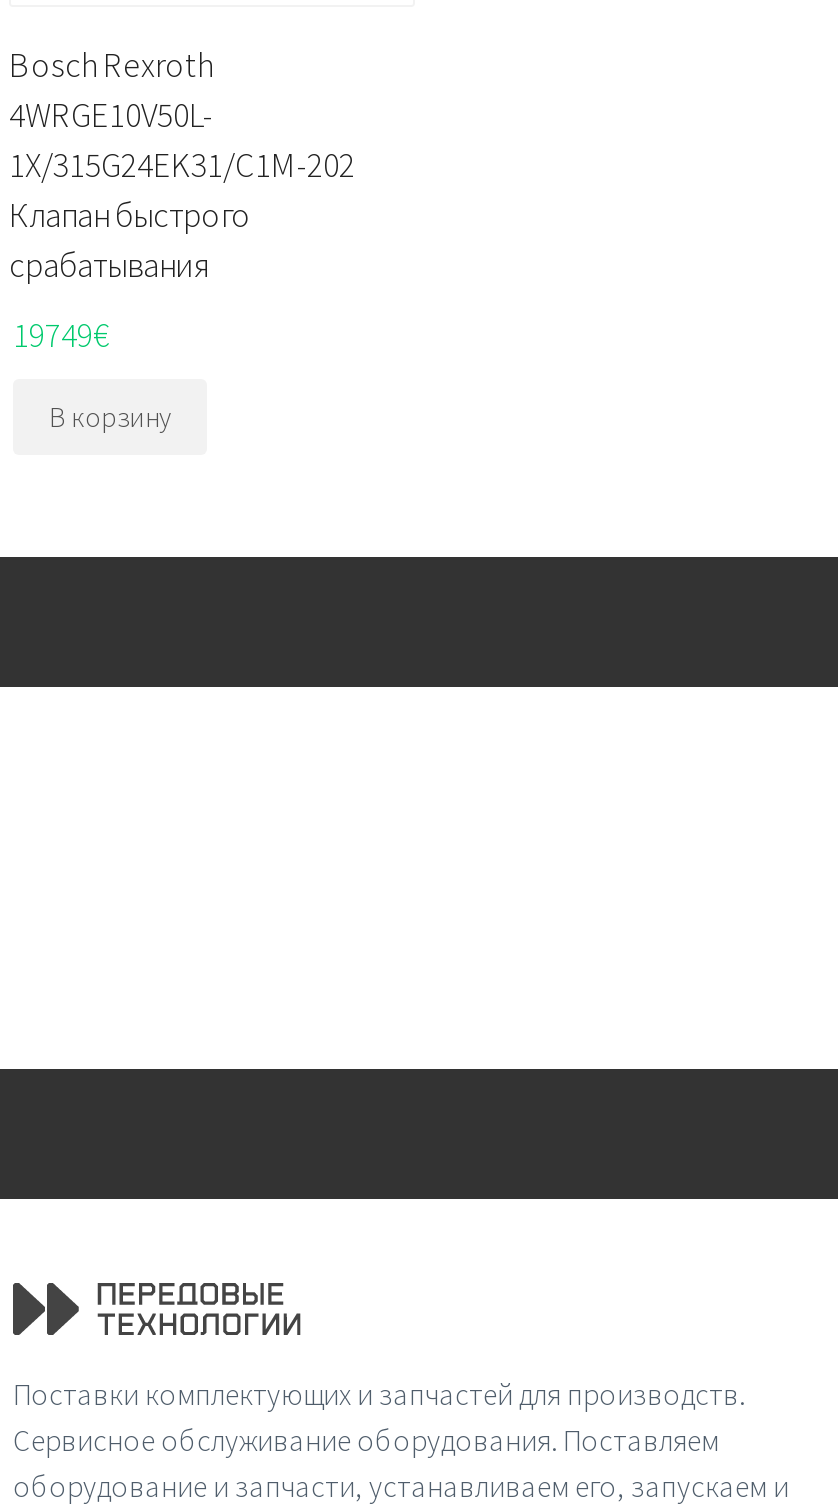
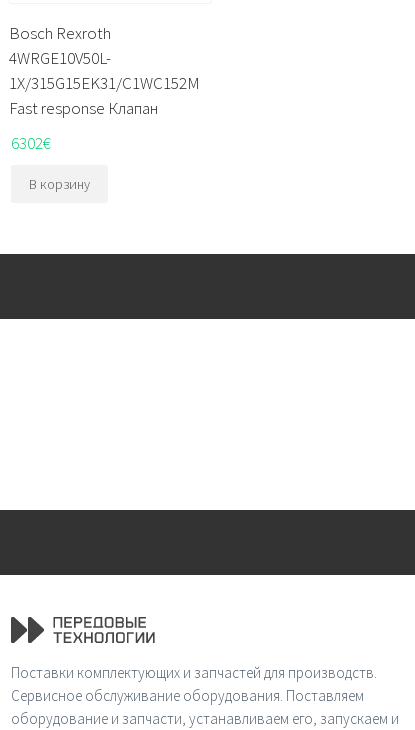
[9,144,355,288] 1X/315G24EK31/C1M-202 | Клапан быстрого | срабатывания -> [9,72,200,119] 1X/315G15EK31/C1WC152M | Fast response Клапан
[13,313,109,357] 19749€ -> [11,132,51,154] 6302€

